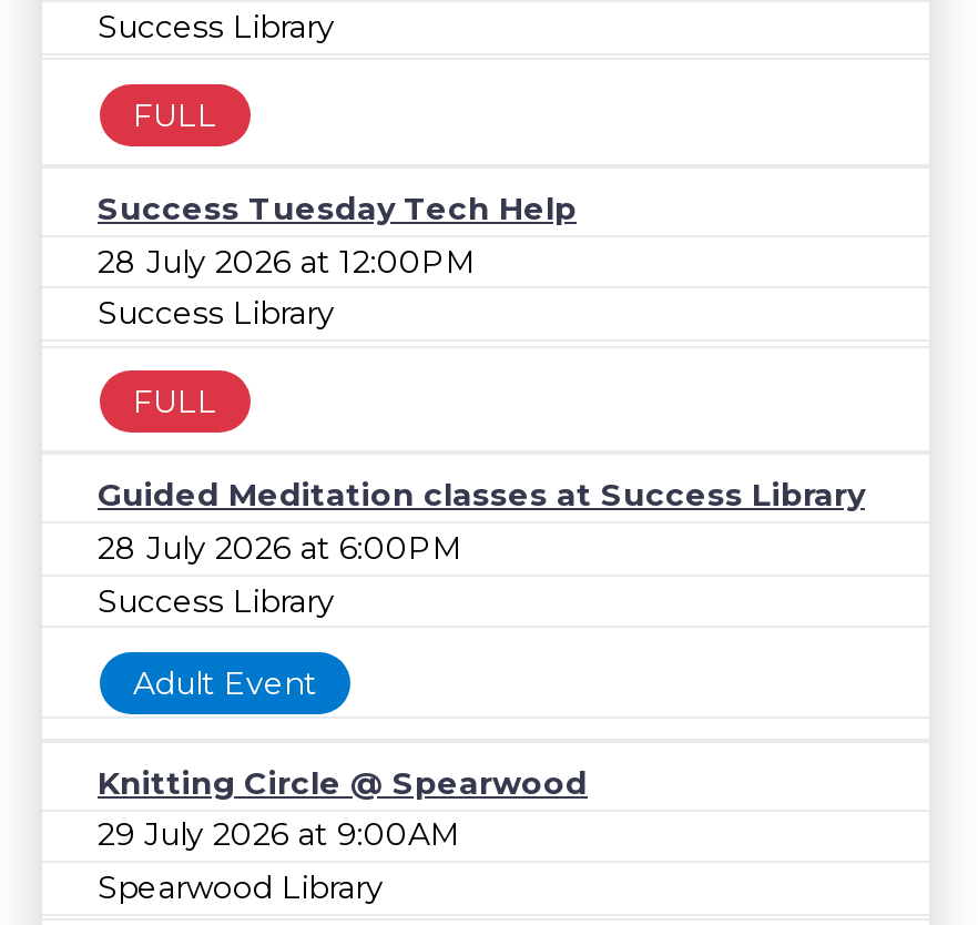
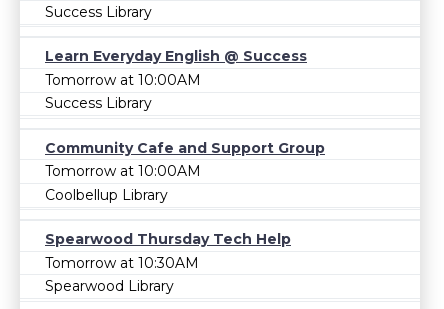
[98,96,577,281] FULL | Success Tuesday Tech Help | 28 July 2026 at 12:00PM -> [45,47,307,89] Learn Everyday English @ Success | Tomorrow at 10:00AM
[98,383,865,855] FULL | Guided Meditation classes at Success Library | 28 July 2026 at 6:00PM | Success Library | Adult Event | Knitting Circle @ Spearwood | 29 July 2026 at 9:00AM -> [45,139,325,272] Community Cafe and Support Group | Tomorrow at 10:00AM | Coolbellup Library | Spearwood Thursday Tech Help | Tomorrow at 10:30AM

